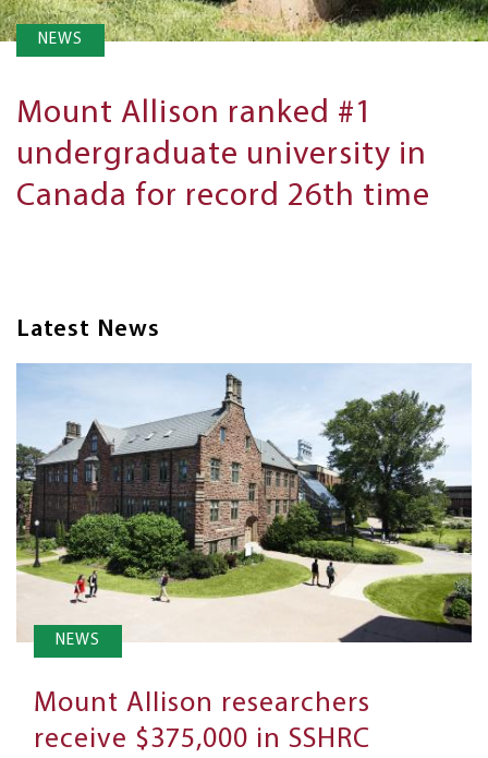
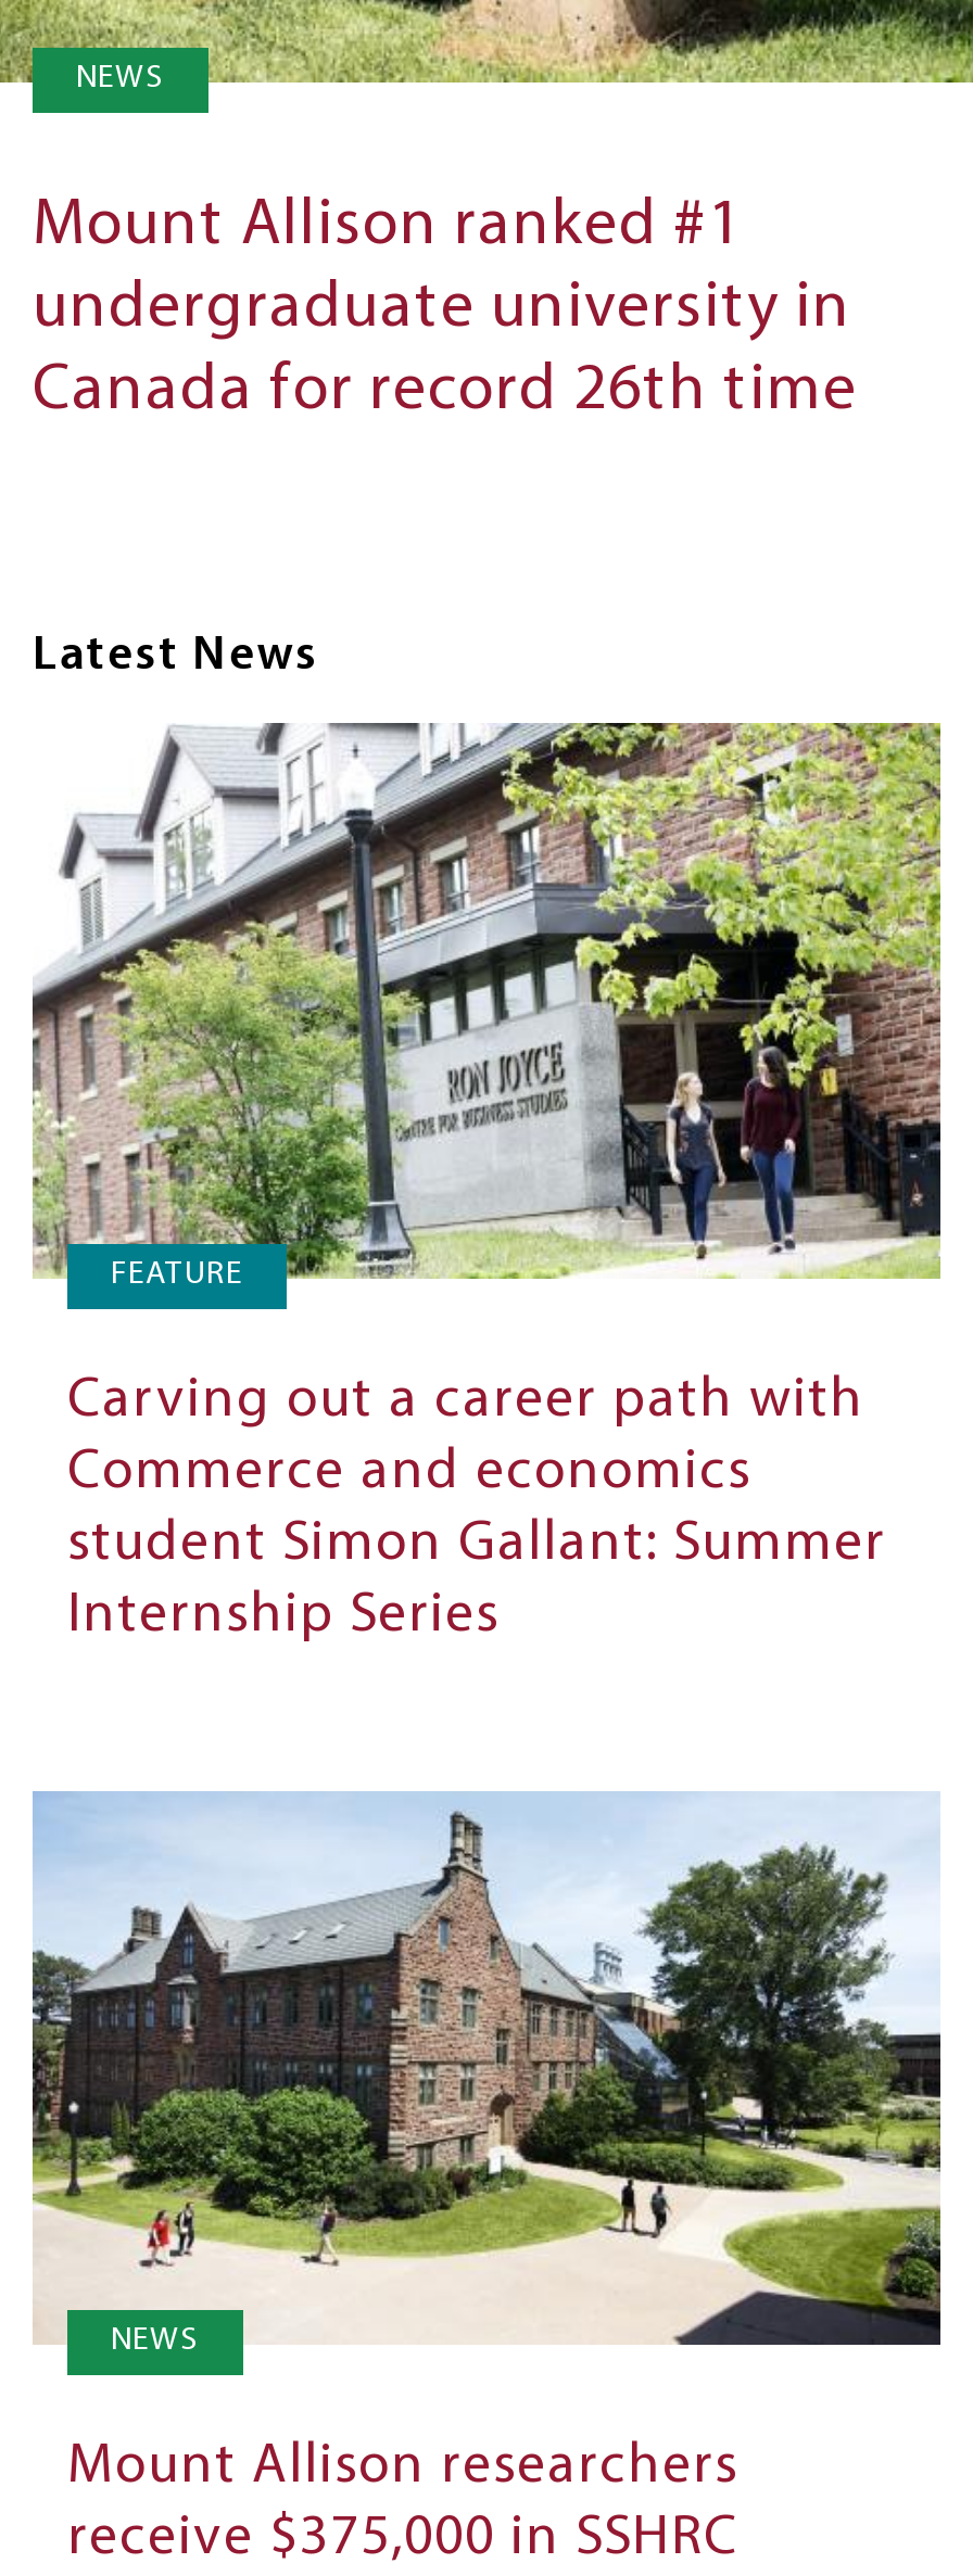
none -> [33,721,943,1645] [image] | FEATURE | Carving out a career path with | Commerce and economics | student Simon Gallant: Summer | Internship Series

